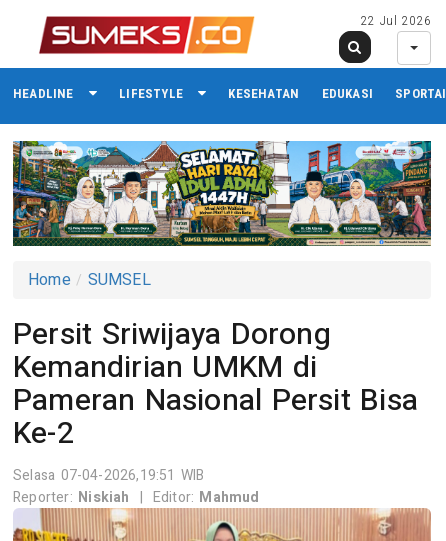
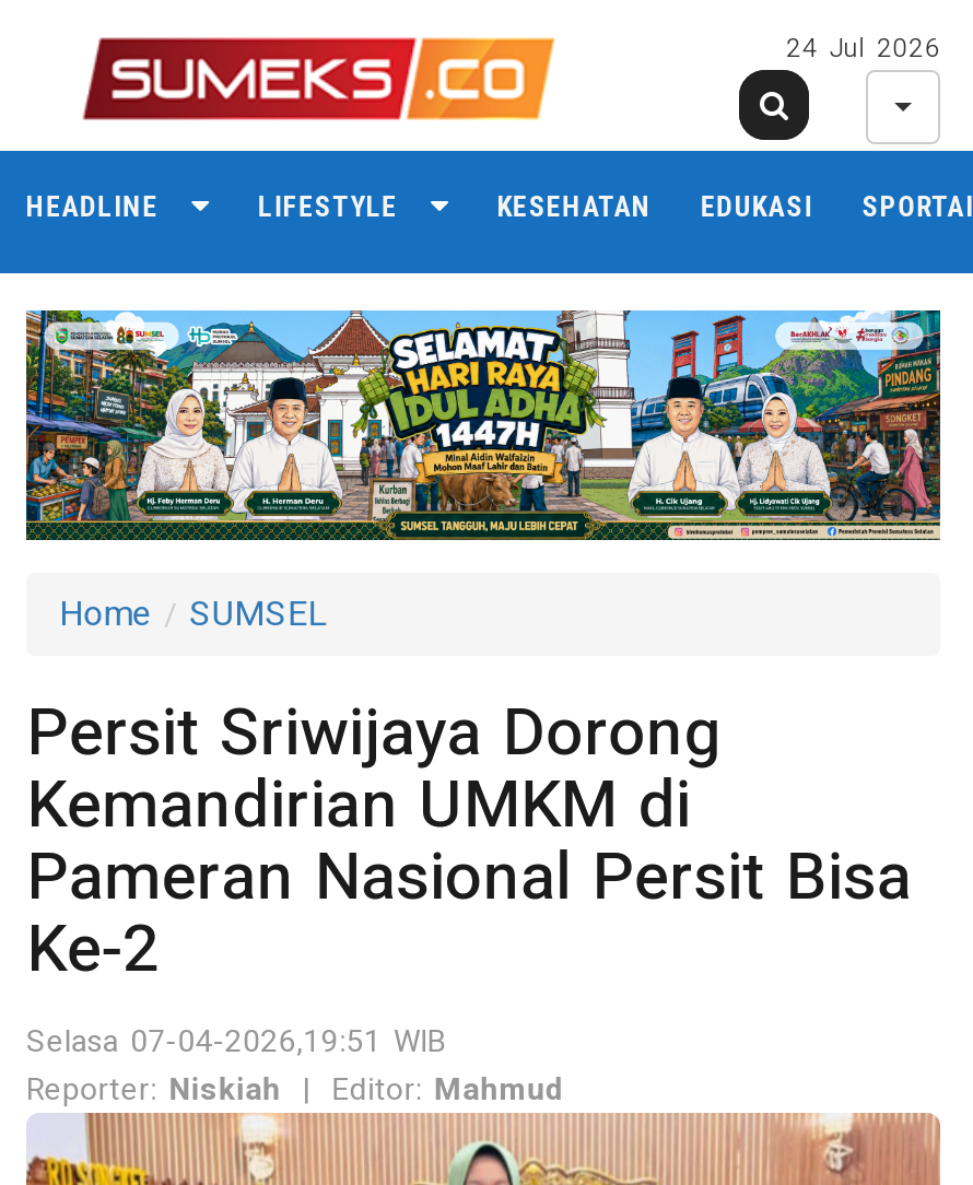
[361,13,431,30] 22 Jul 2026 -> [786,31,940,68] 24 Jul 2026

